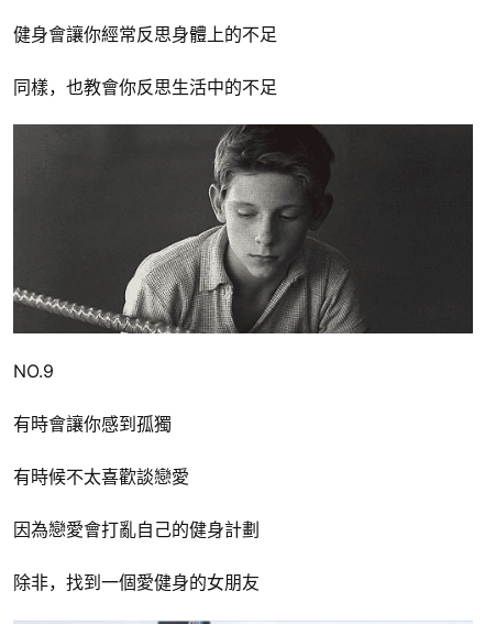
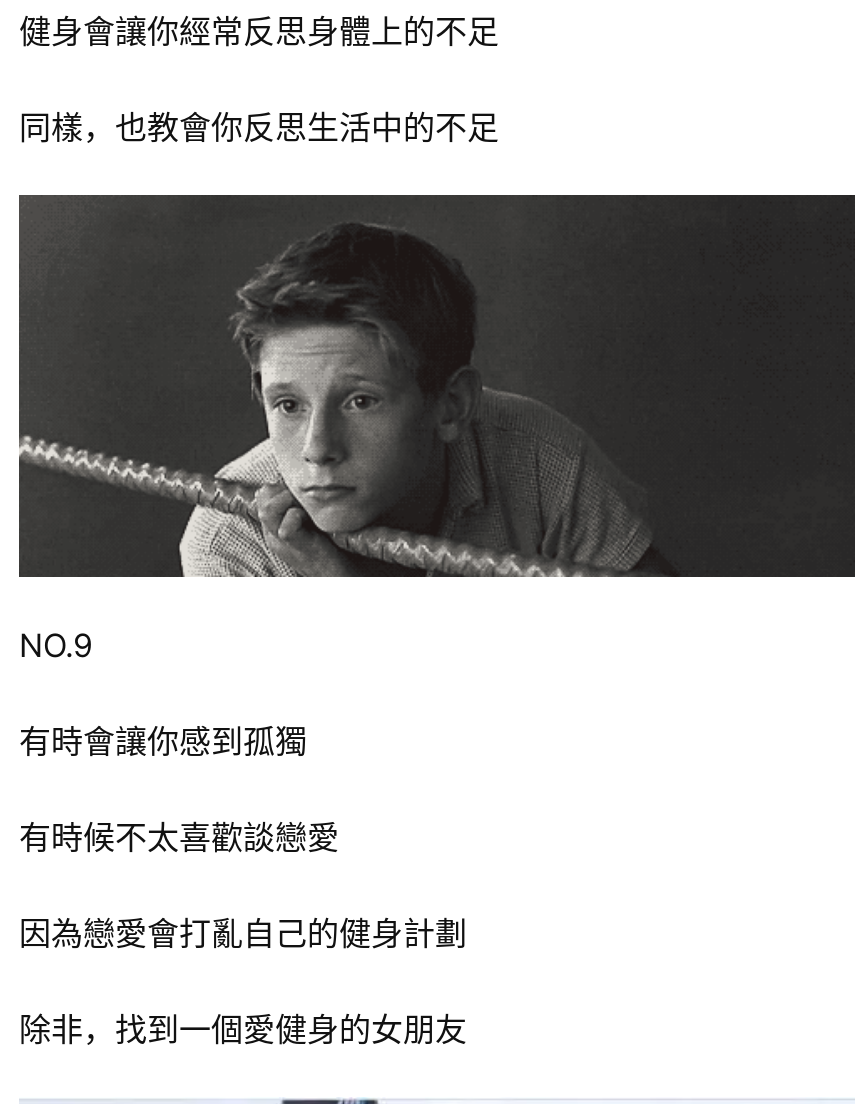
[13,123,379,335] [image] -> [19,194,851,578] [image]

